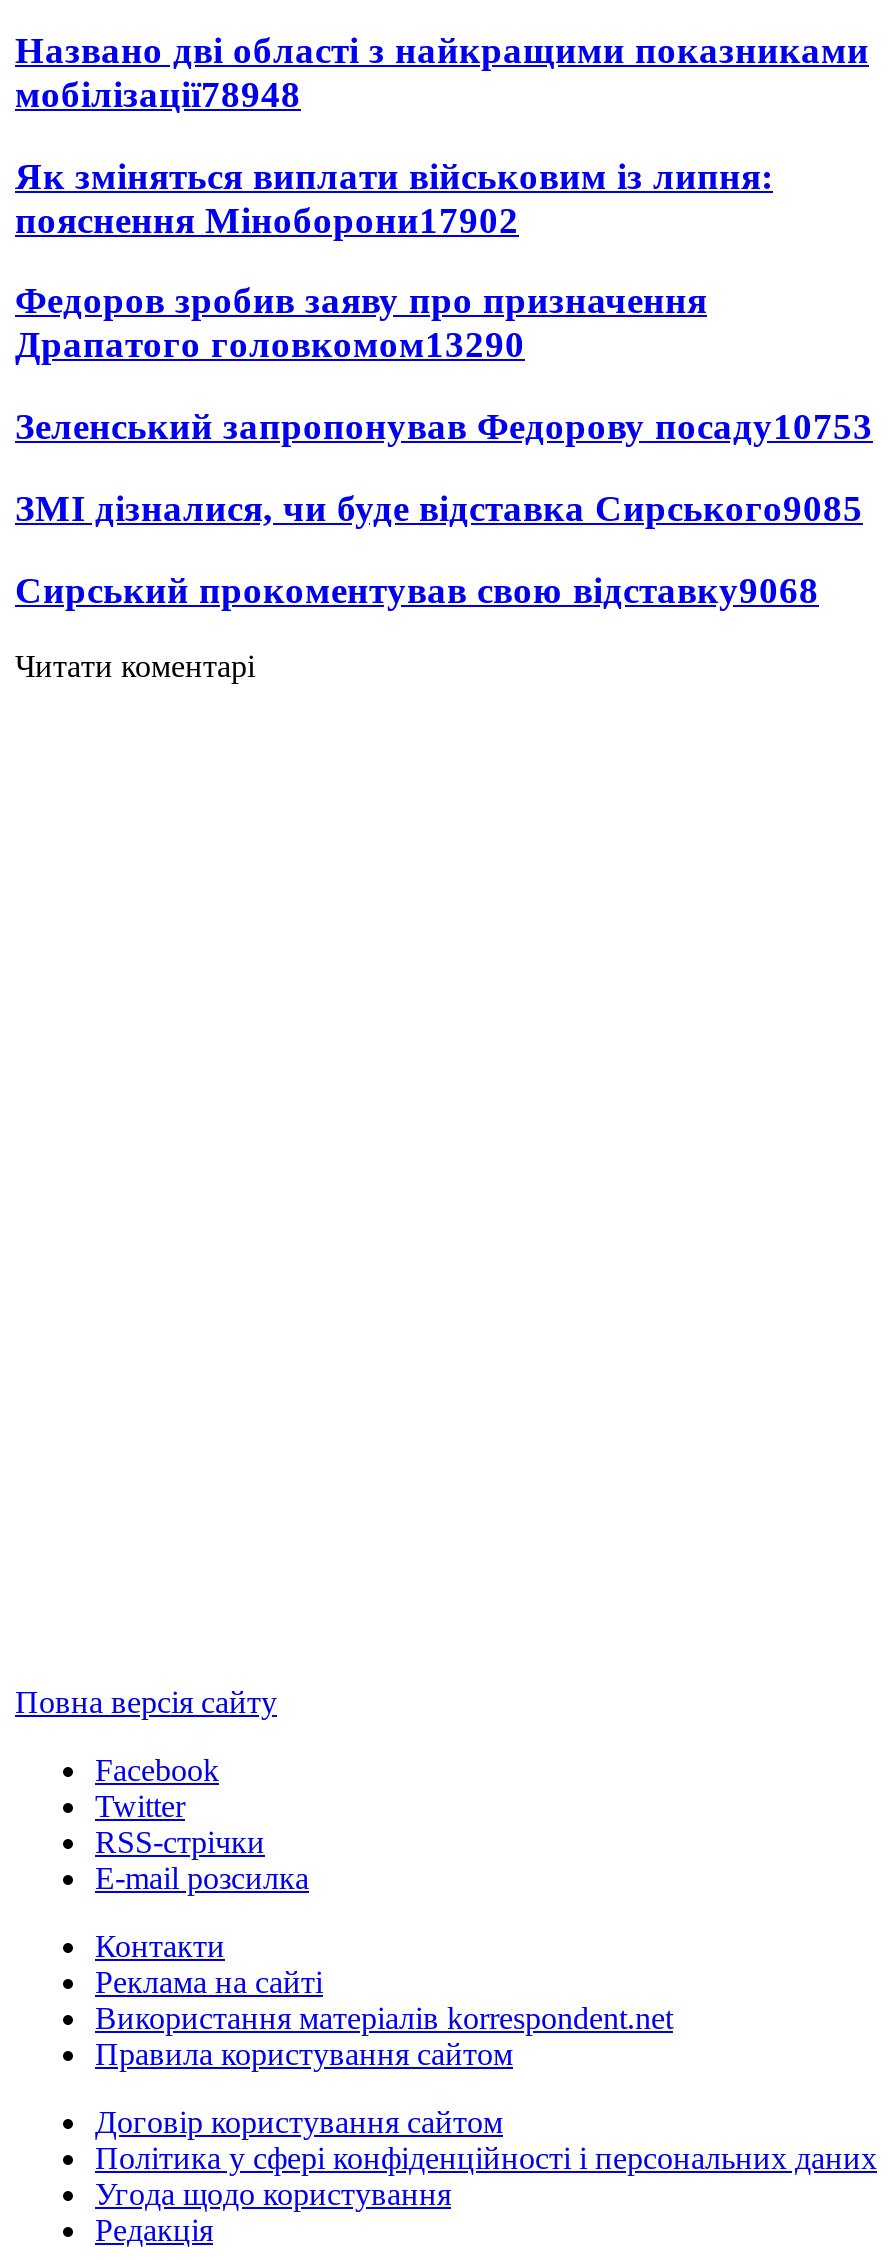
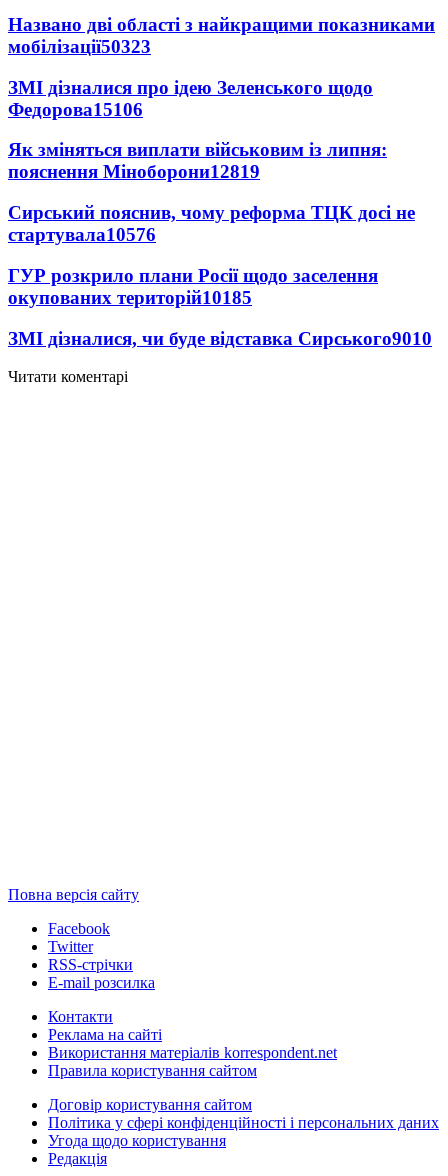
[15,73,301,115] мобілізації78948 -> [8,36,373,120] мобілізації50323 | ЗМІ дізналися про ідею Зеленського щодо | Федорова15106
moved [15,154,773,196] -> [8,139,387,160]: Як зміняться виплати військовим із липня:
[15,198,873,610] пояснення Міноборони17902 | Федоров зробив заяву про призначення | Драпатого головкомом13290 | Зеленський запропонував Федорову посаду10753 | ЗМІ дізналися, чи буде відставка Сирського9085 | Сирський прокоментував свою відставку9068 -> [8,161,432,349] пояснення Міноборони12819 | Сирський пояснив, чому реформа ТЦК досі не | стартувала10576 | ГУР розкрило плани Росії щодо заселення | окупованих територій10185 | ЗМІ дізналися, чи буде відставка Сирського9010

